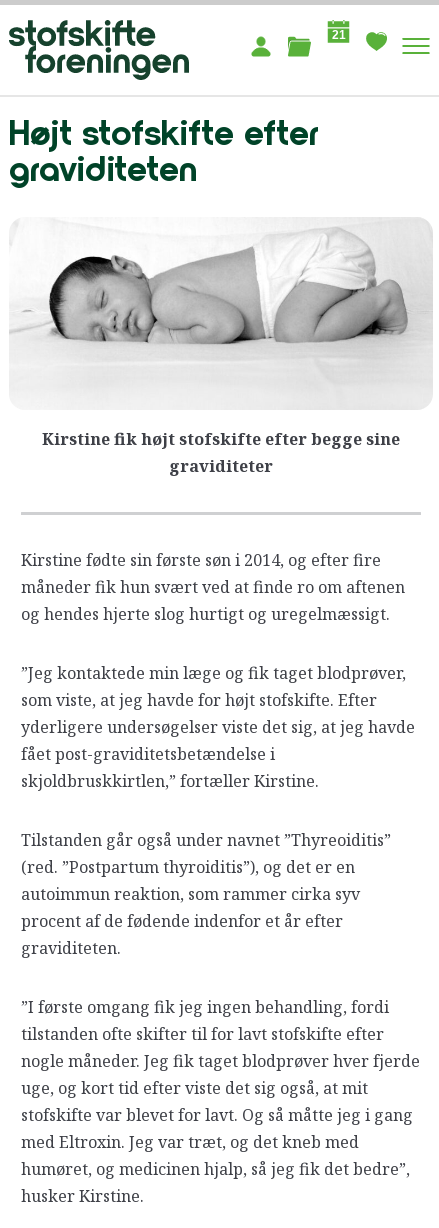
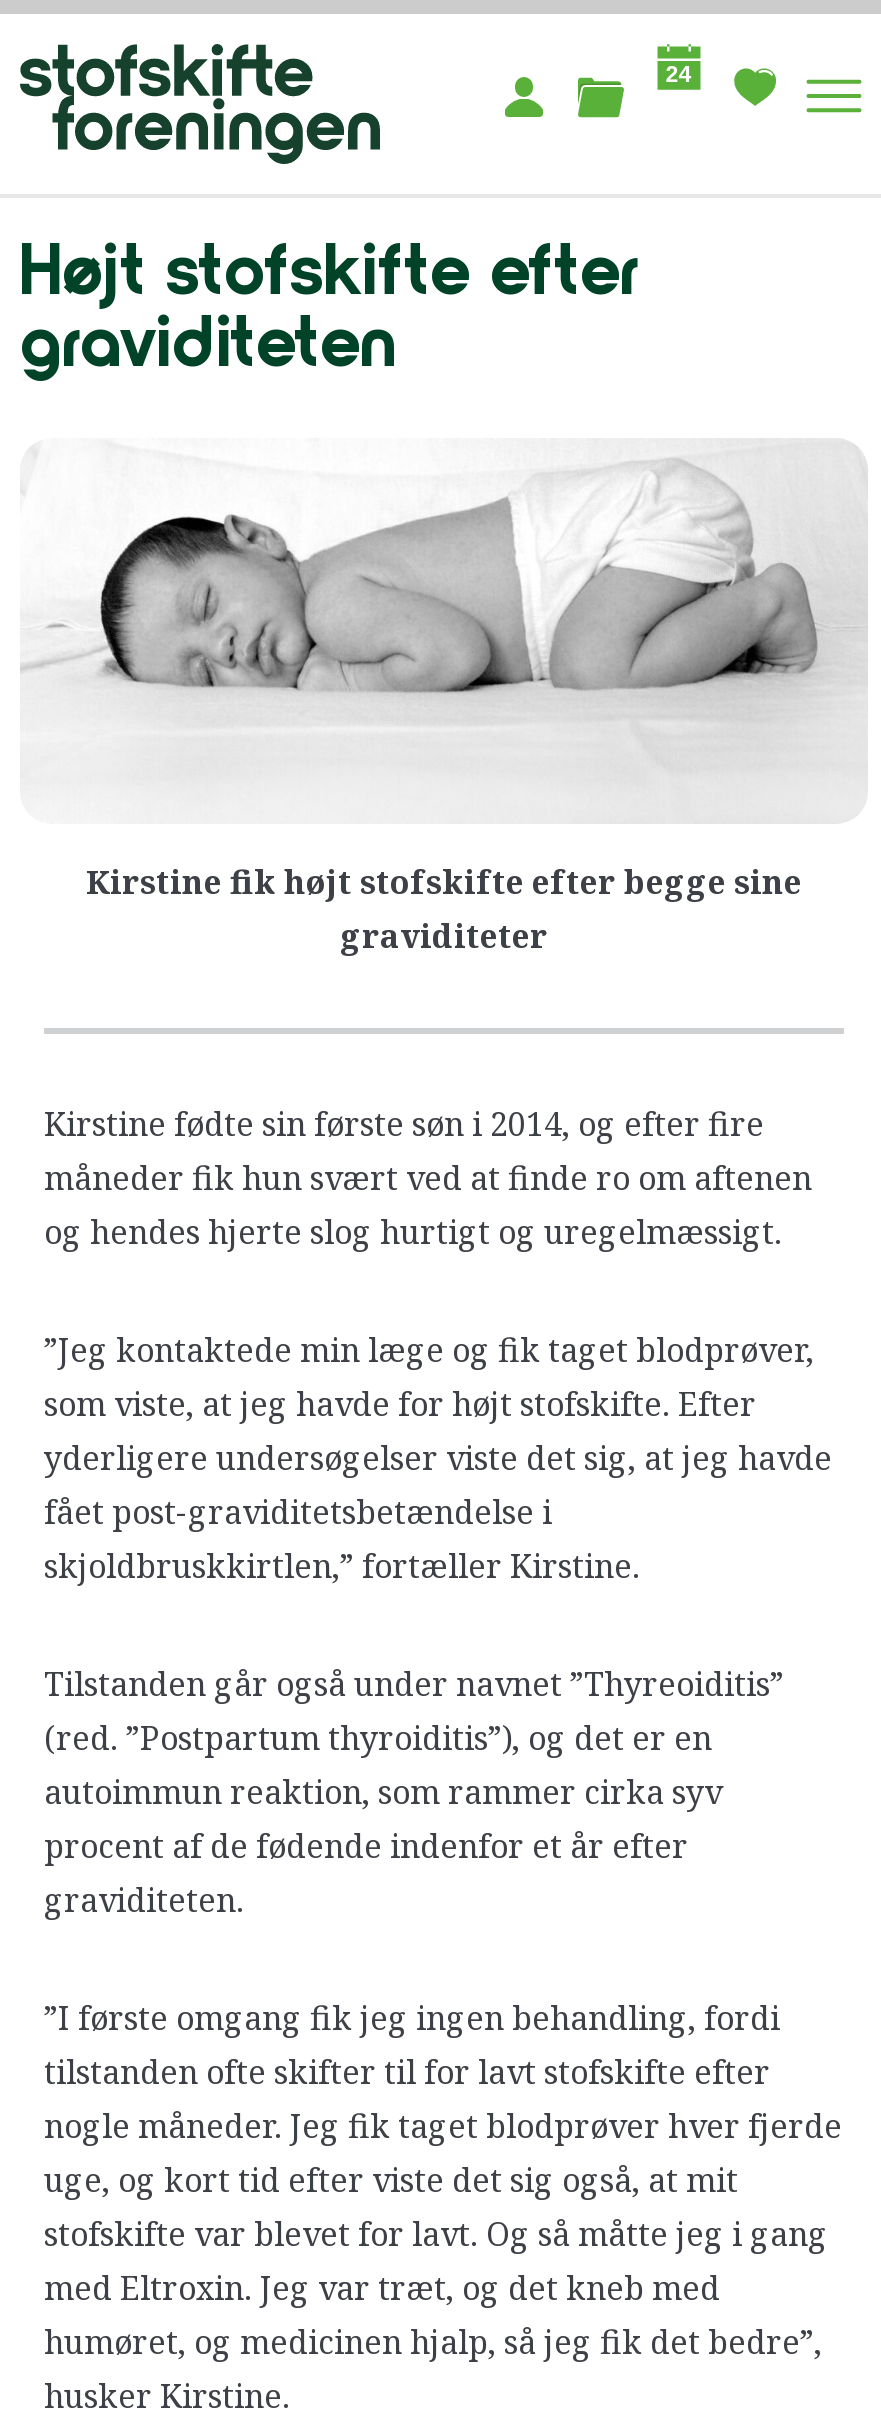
[331,29,345,41] 21 -> [665,62,691,88] 24

